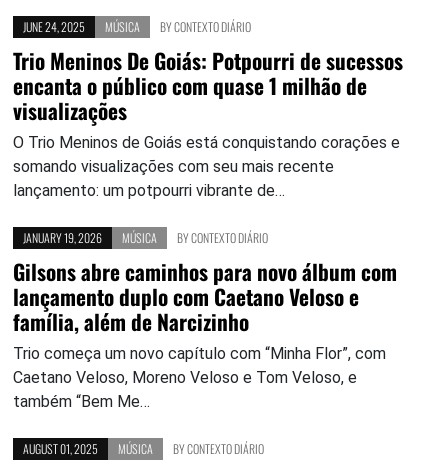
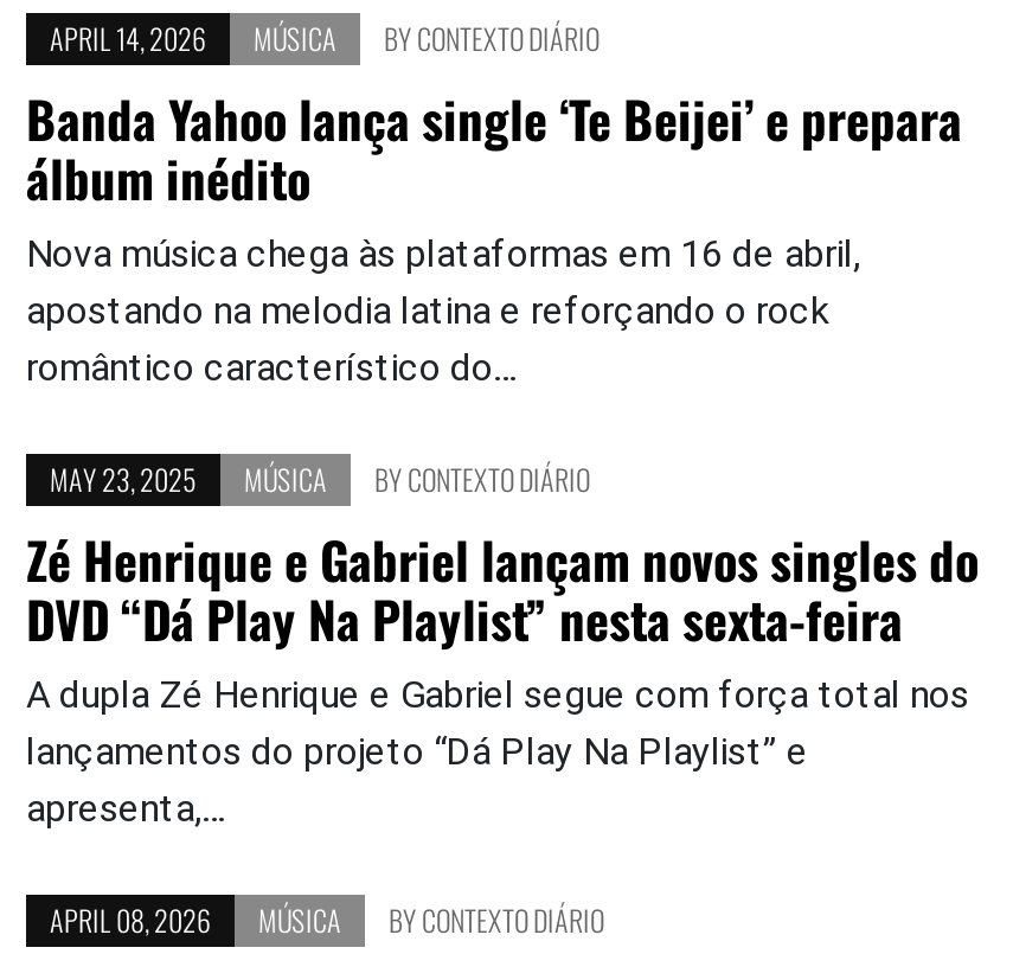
[23,18,251,35] JUNE 24, 2025 MÚSICA BY CONTEXTO DIÁRIO -> [50,18,600,59] APRIL 14, 2026 MÚSICA BY CONTEXTO DIÁRIO
[13,45,403,200] Trio Meninos De Goiás: Potpourri de sucessos | encanta o público com quase 1 milhão de | visualizações | O Trio Meninos de Goiás está conquistando corações e | somando visualizações com seu mais recente | lançamento: um potpourri vibrante de… -> [26,82,962,390] Banda Yahoo lança single ‘Te Beijei’ e prepara | álbum inédito | Nova música chega às plataformas em 16 de abril, | apostando na melodia latina e reforçando o rock | romântico característico do…
[23,229,268,246] JANUARY 19, 2026 MÚSICA BY CONTEXTO DIÁRIO -> [50,459,590,499] MAY 23, 2025 MÚSICA BY CONTEXTO DIÁRIO
[13,256,397,411] Gilsons abre caminhos para novo álbum com | lançamento duplo com Caetano Veloso e | família, além de Narcizinho | Trio começa um novo capítulo com “Minha Flor”, com | Caetano Veloso, Moreno Veloso e Tom Veloso, e | também “Bem Me… -> [26,523,979,831] Zé Henrique e Gabriel lançam novos singles do | DVD “Dá Play Na Playlist” nesta sexta-feira | A dupla Zé Henrique e Gabriel segue com força total nos | lançamentos do projeto “Dá Play Na Playlist” e | apresenta,…
[23,440,264,457] AUGUST 01, 2025 MÚSICA BY CONTEXTO DIÁRIO -> [50,900,604,940] APRIL 08, 2026 MÚSICA BY CONTEXTO DIÁRIO

